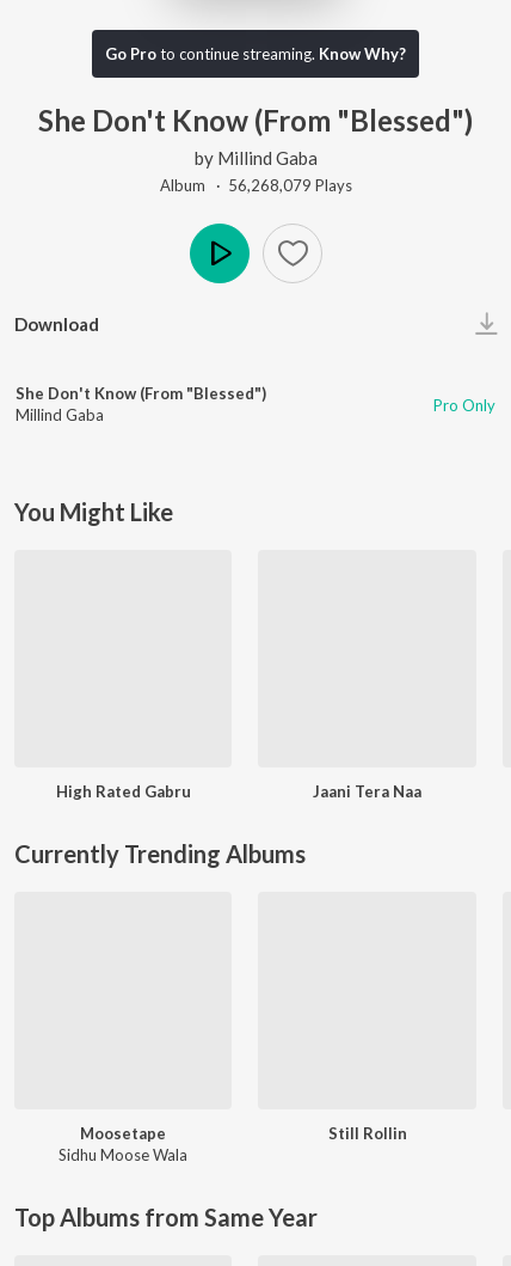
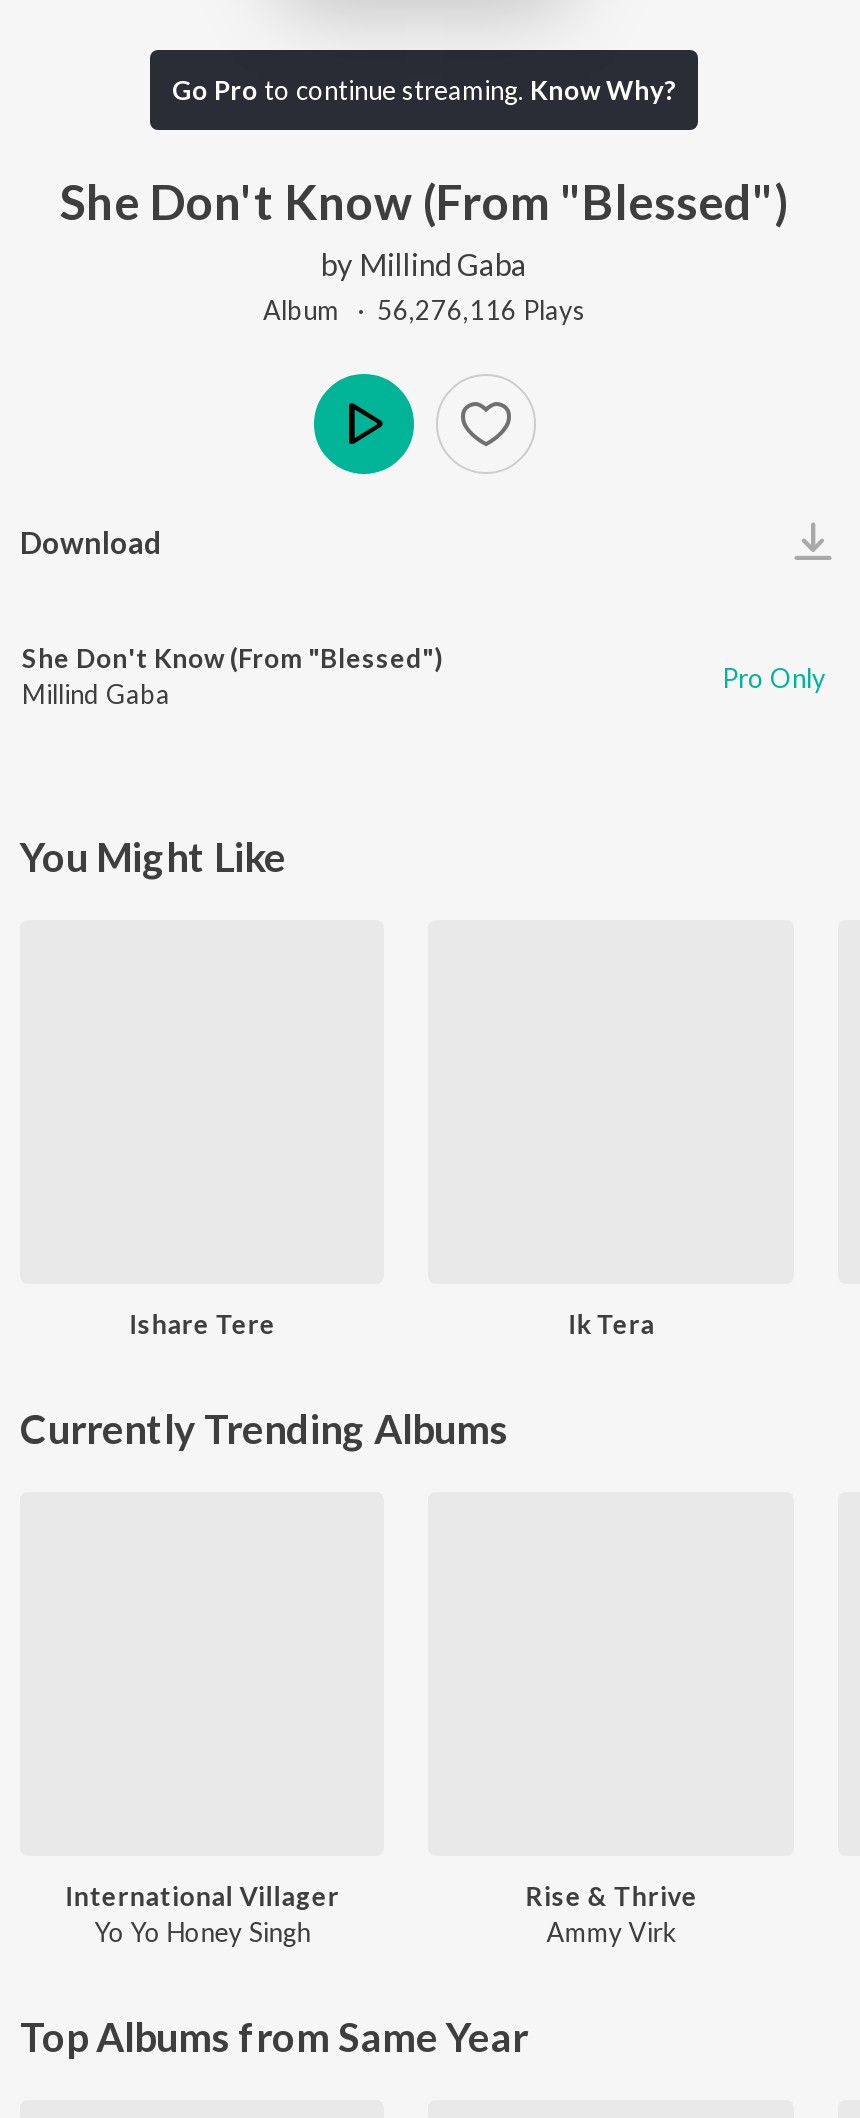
[159,175,352,194] Album · 56,268,079 Plays -> [263,293,585,325] Album · 56,276,116 Plays
[56,782,422,801] High Rated Gabru | Jaani Tera Naa -> [129,1308,654,1340] Ishare Tere | Ik Tera
[59,1124,188,1165] Moosetape | Sidhu Moose Wala -> [65,1880,339,1948] International Villager | Yo Yo Honey Singh
[328,1124,407,1143] Still Rollin -> [525,1880,697,1948] Rise & Thrive | Ammy Virk

